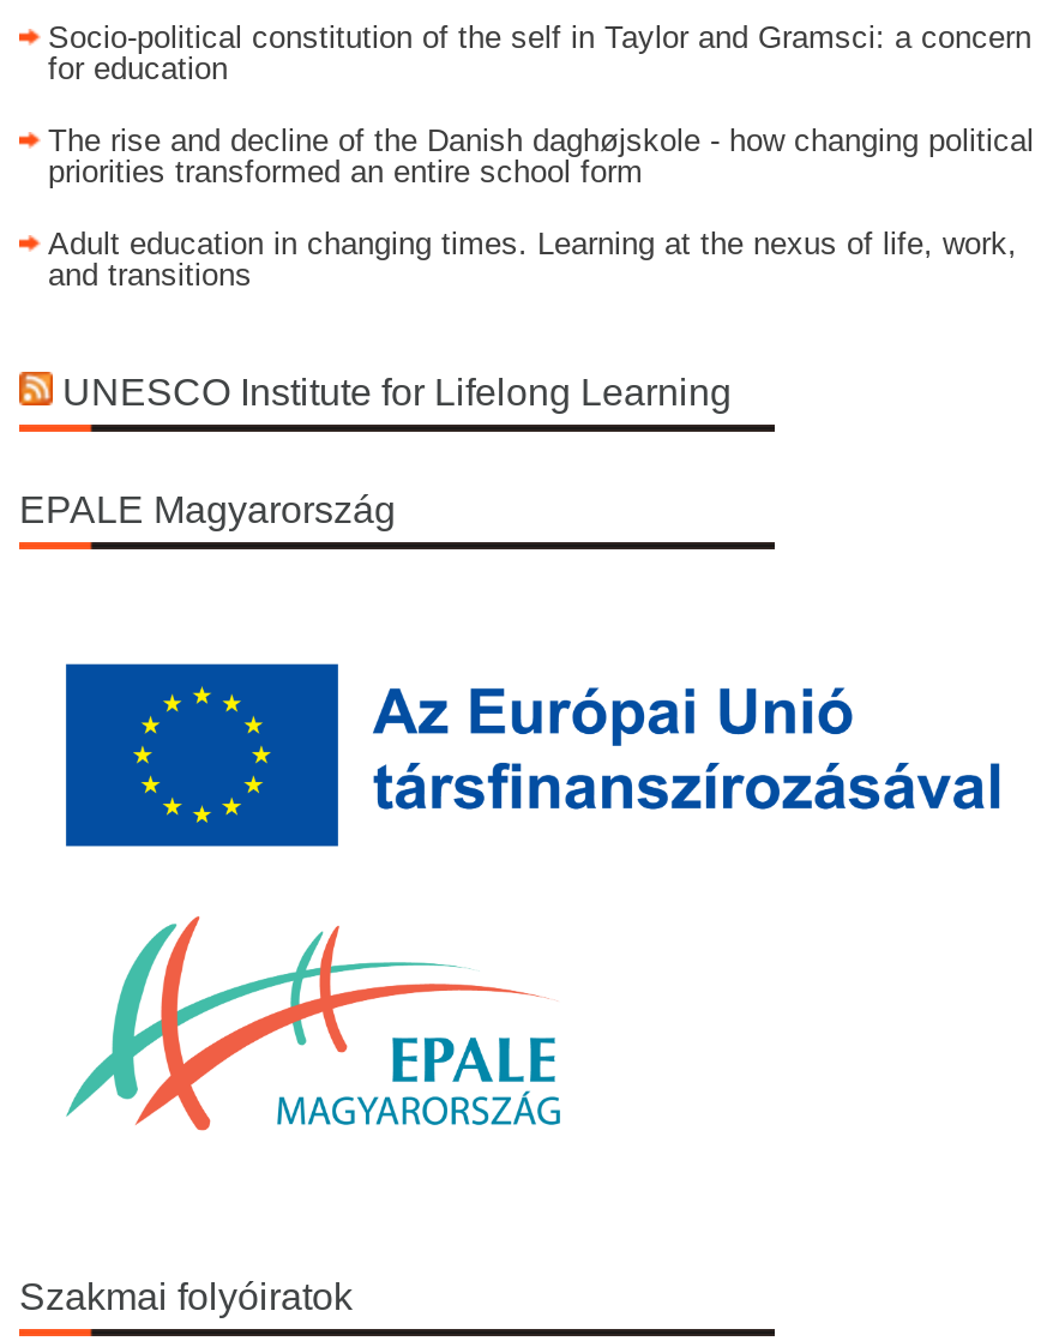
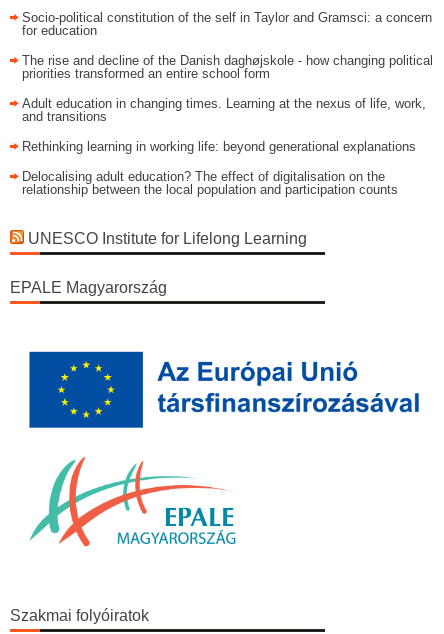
none -> [22,139,416,197] Rethinking learning in working life: beyond generational explanations | Delocalising adult education? The effect of digitalisation on the | relationship between the local population and participation counts

